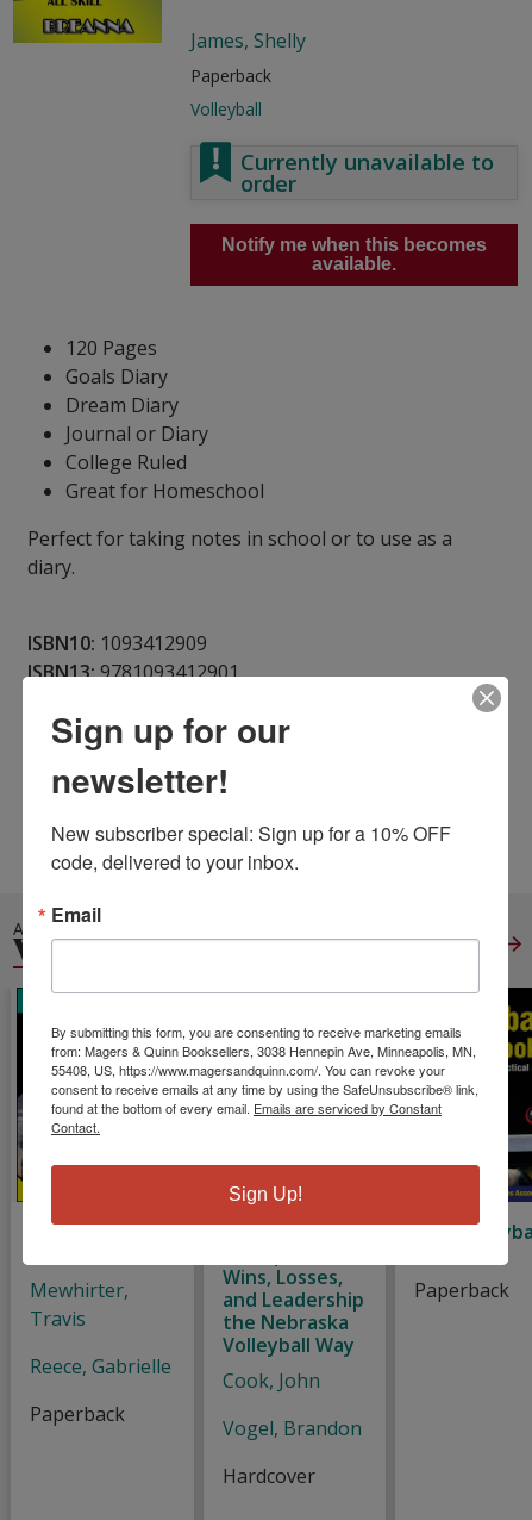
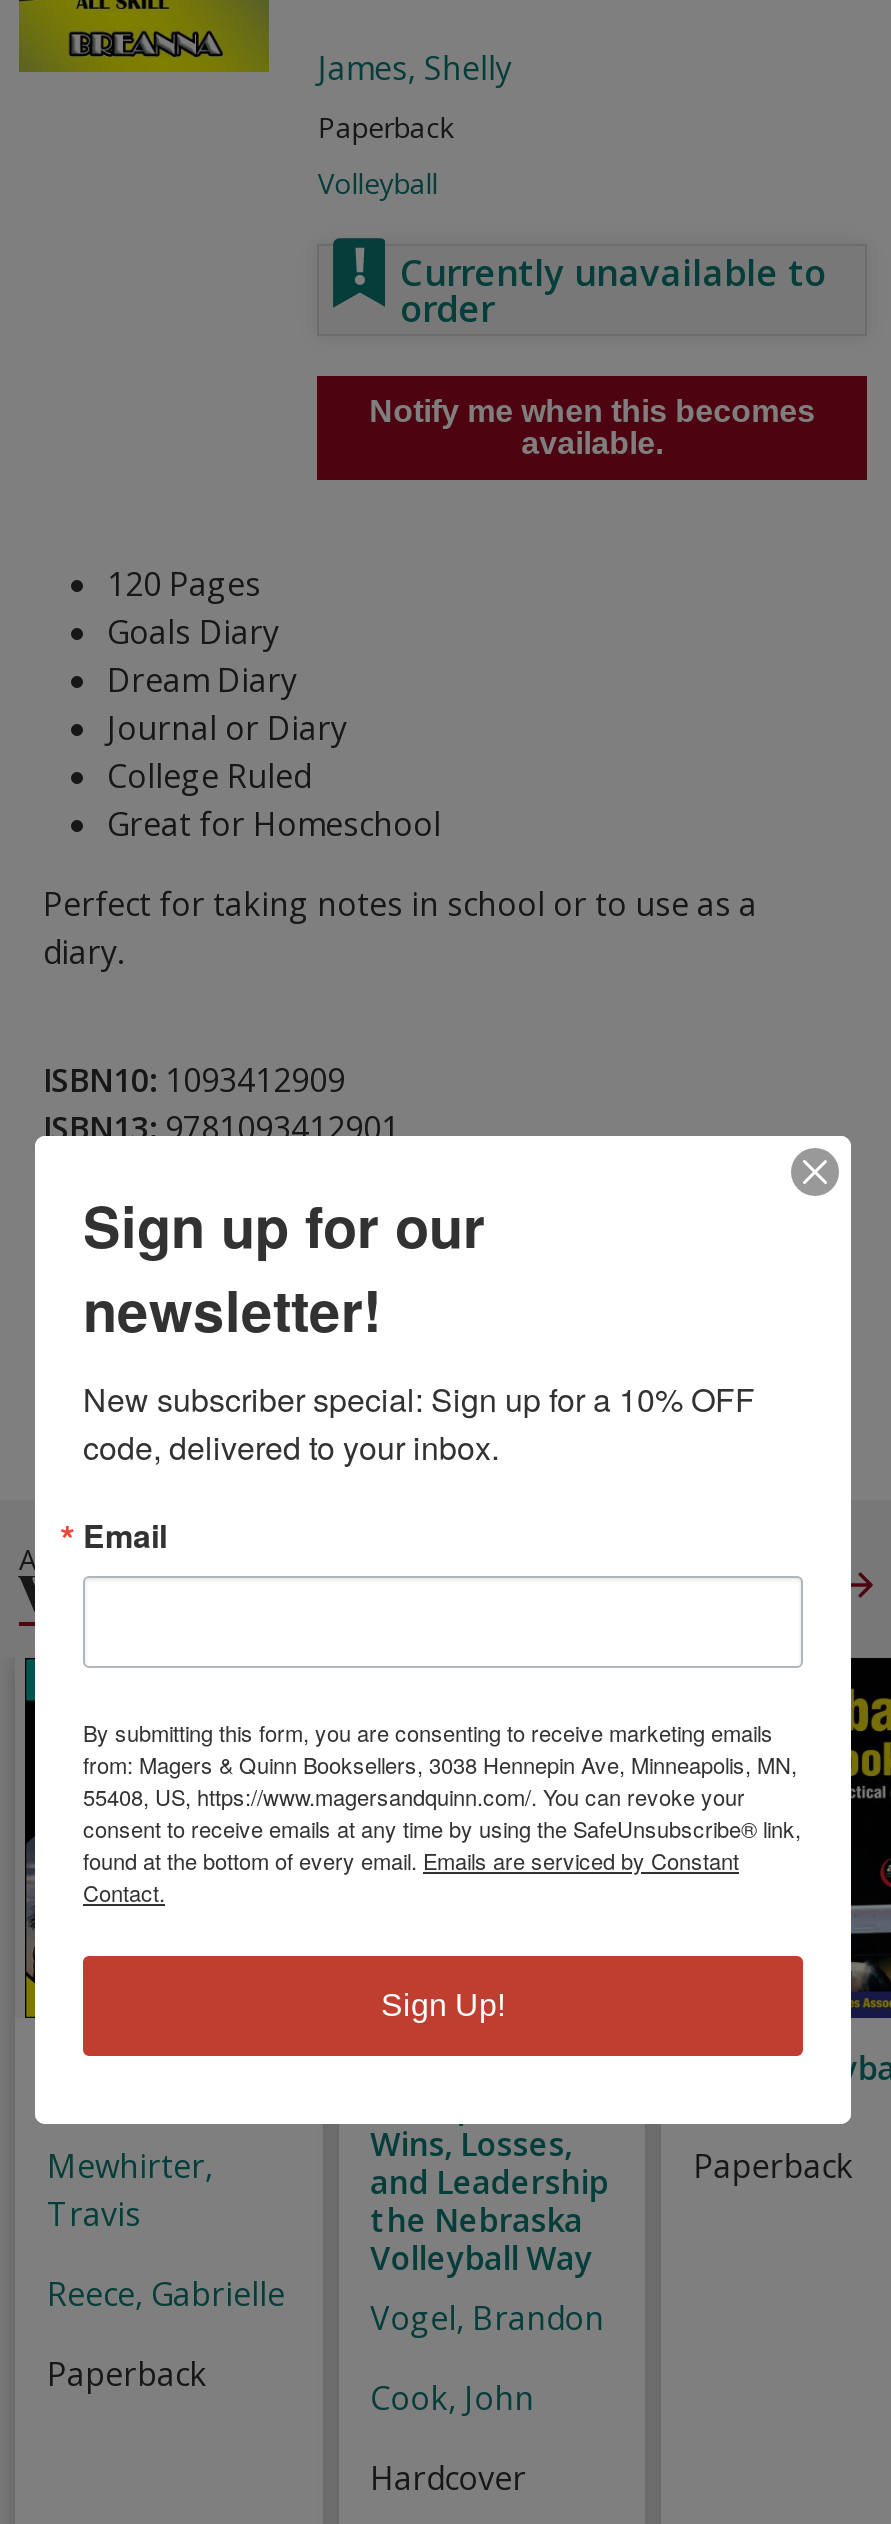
moved [222,1368,320,1394] -> [370,2376,534,2420]: Cook, John
moved [222,1415,361,1441] -> [370,2296,604,2340]: Vogel, Brandon

